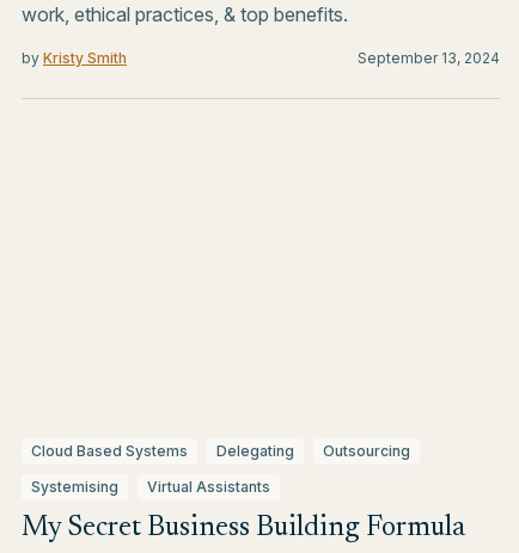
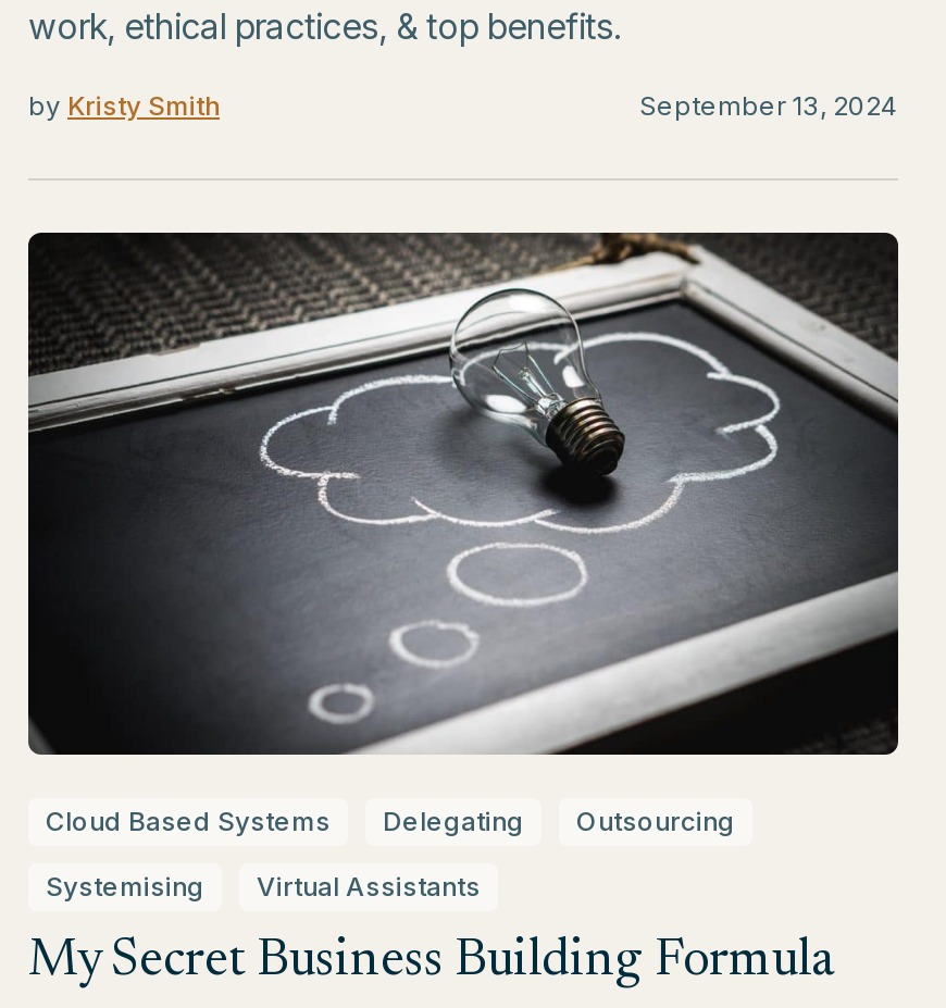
none -> [26,231,900,757] [image]

